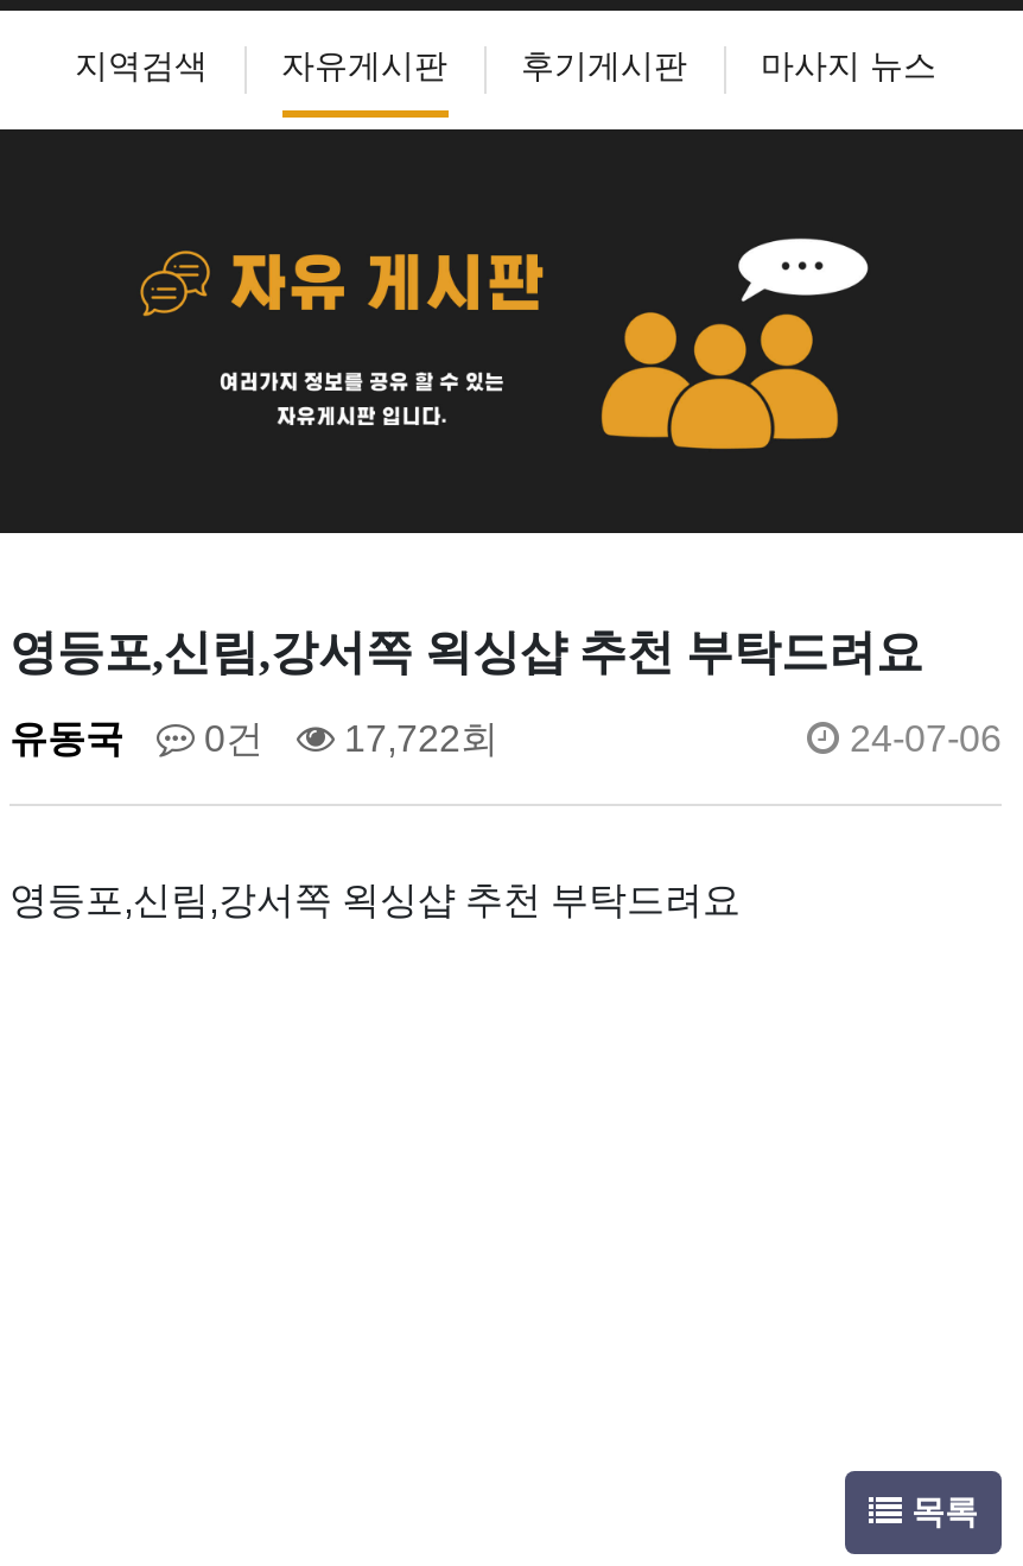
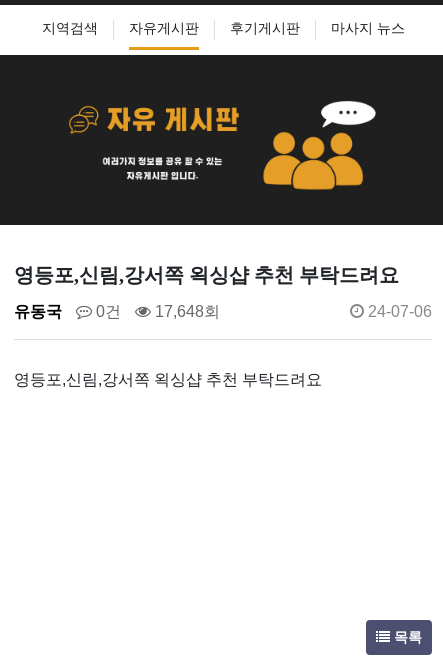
[9,718,498,759] 유동국 0건 17,722회 -> [14,303,220,320] 유동국 0건 17,648회

